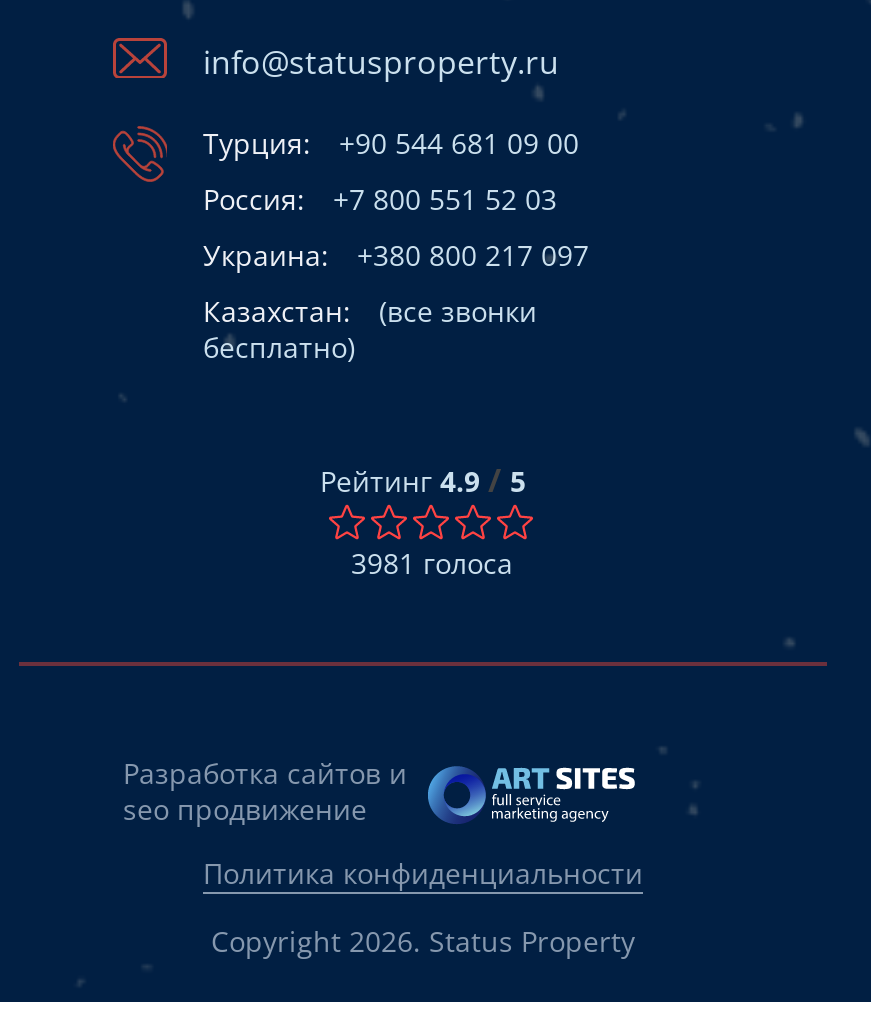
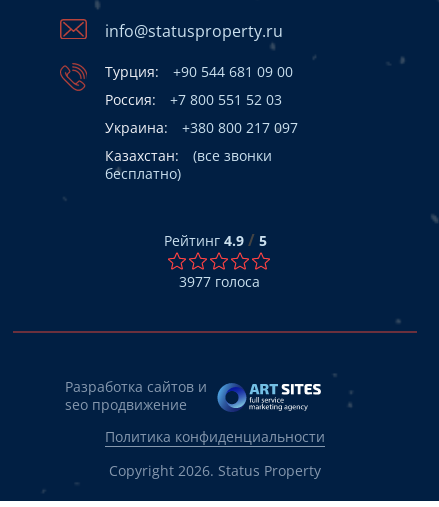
[351,544,513,582] 3981 голоса -> [179,272,260,291] 3977 голоса

